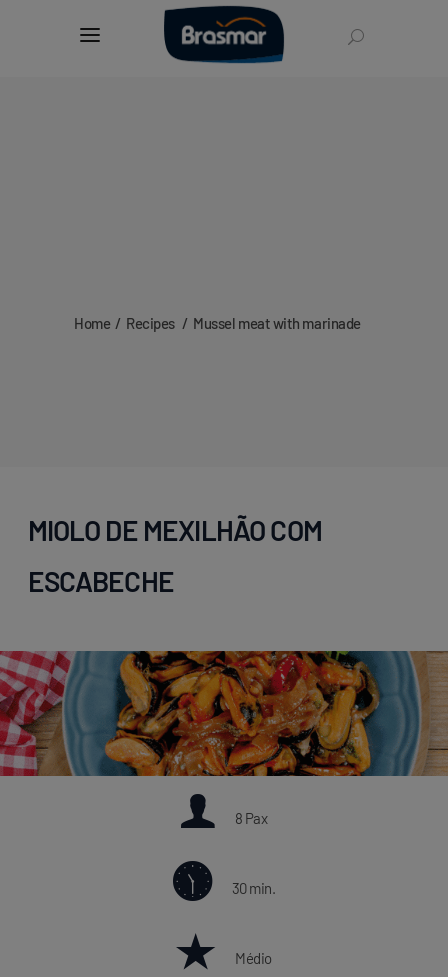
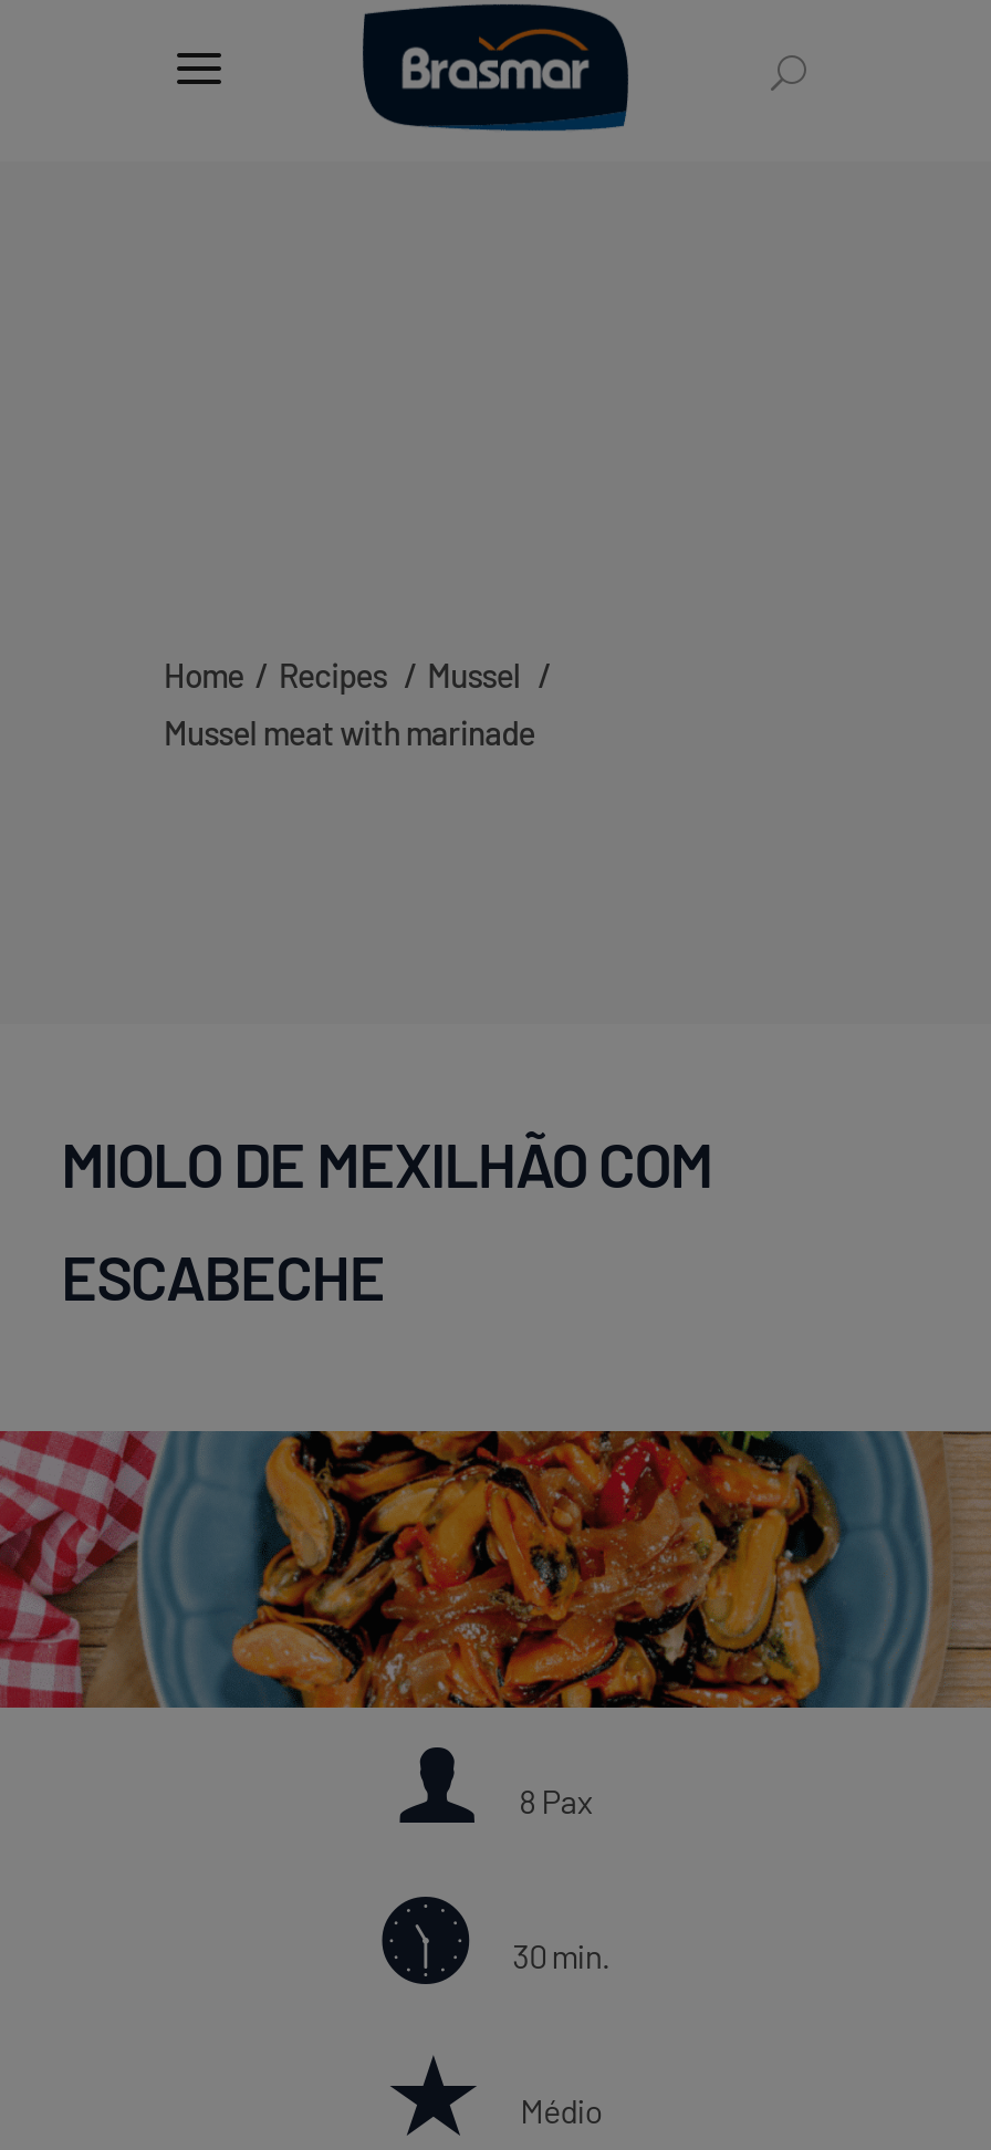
[74,313,361,331] Home / Recipes / Mussel meat with marinade -> [164,654,561,753] Home / Recipes / Mussel / | Mussel meat with marinade

